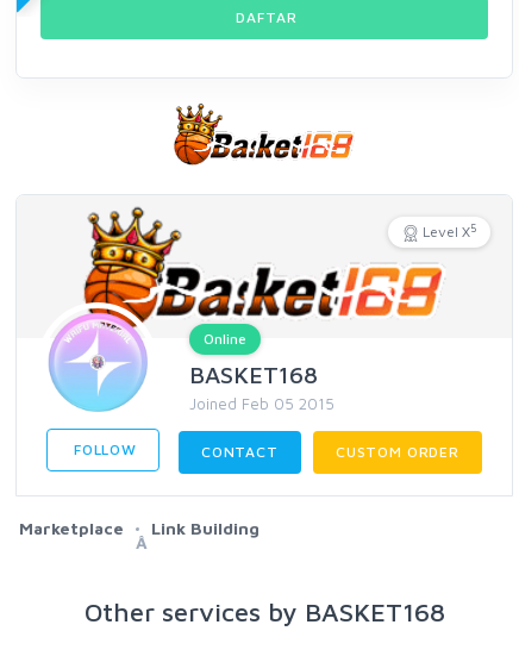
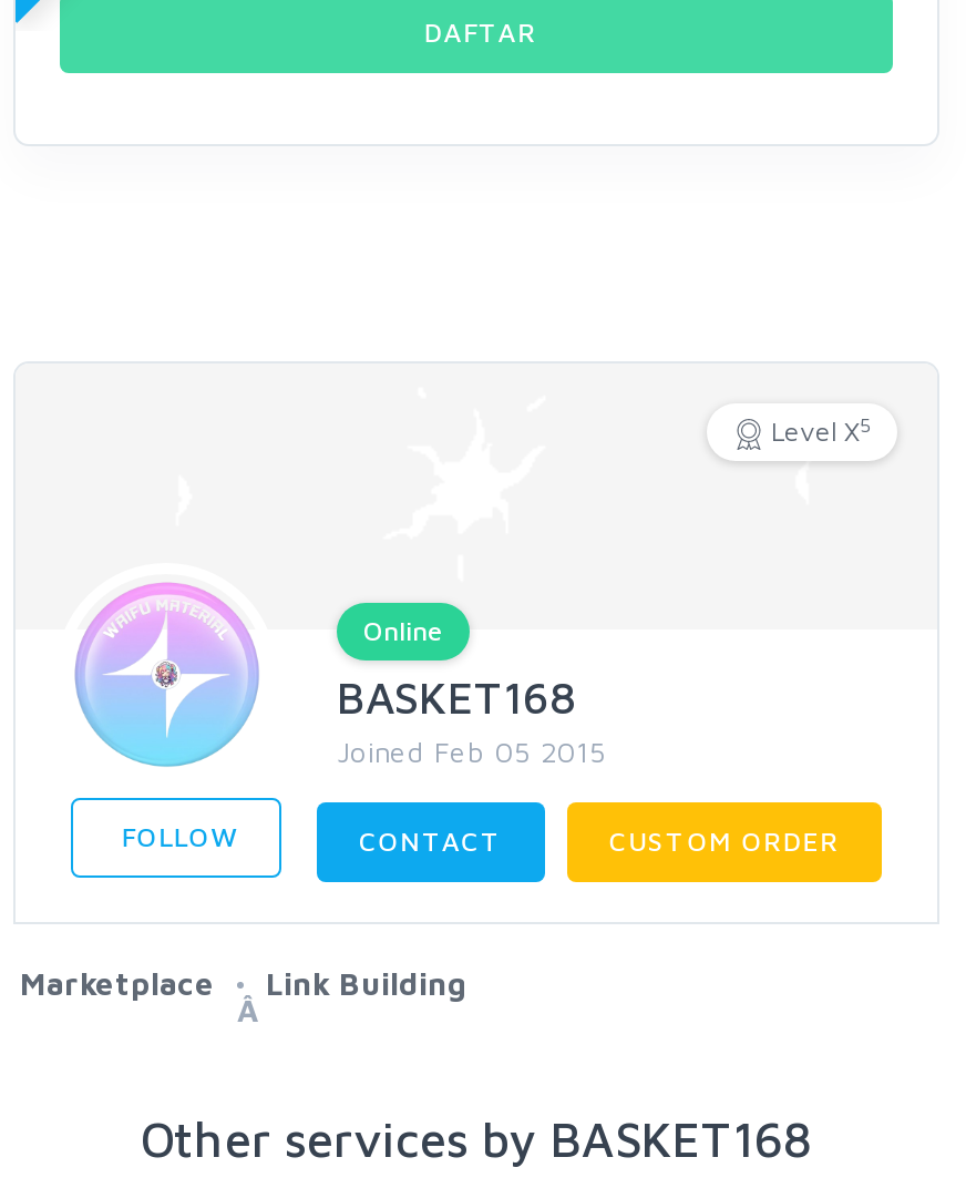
[173,102,355,167] [image] -> none
[83,206,443,330] [image] -> none

